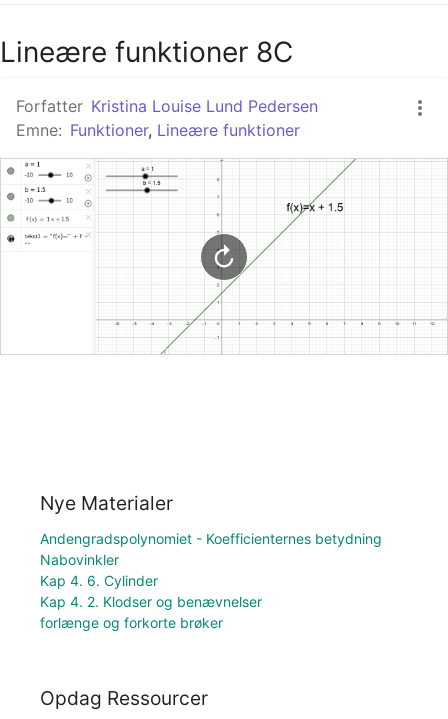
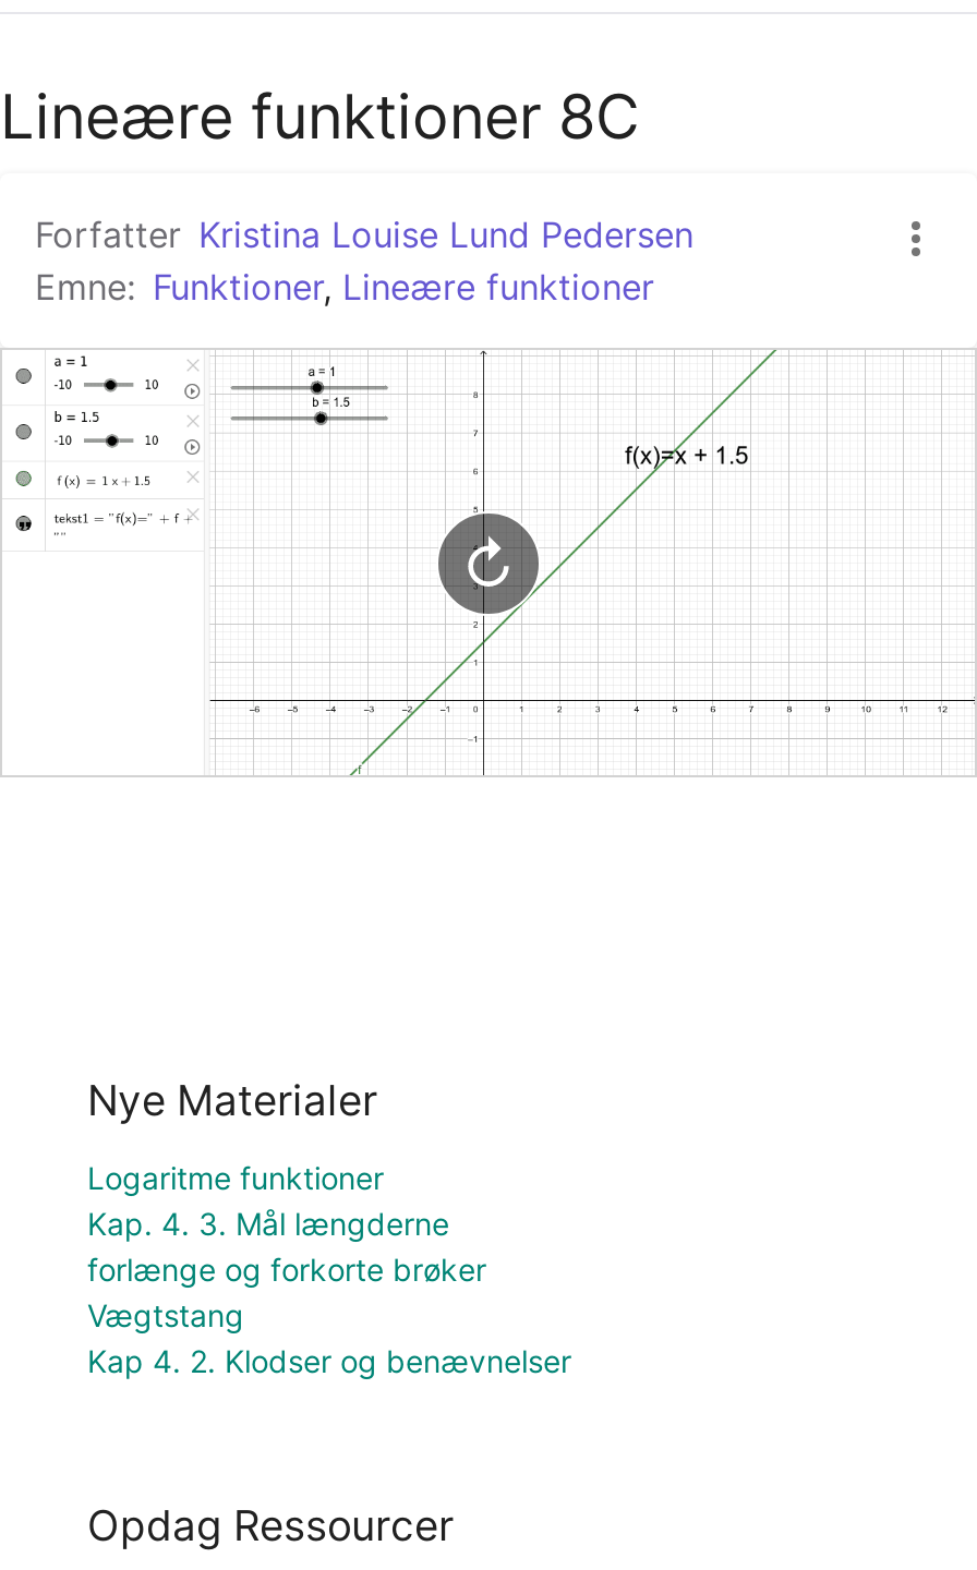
[40,530,382,589] Andengradspolynomiet - Koefficienternes betydning | Nabovinkler | Kap 4. 6. Cylinder -> [87,1159,449,1333] Logaritme funktioner | Kap. 4. 3. Mål længderne | Vægtstang
moved [40,593,262,610] -> [87,1342,571,1379]: Kap 4. 2. Klodser og benævnelser
moved [40,614,223,631] -> [87,1250,486,1287]: forlænge og forkorte brøker

